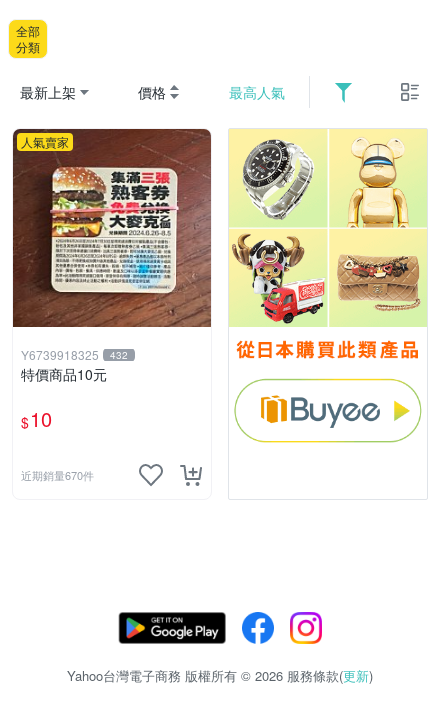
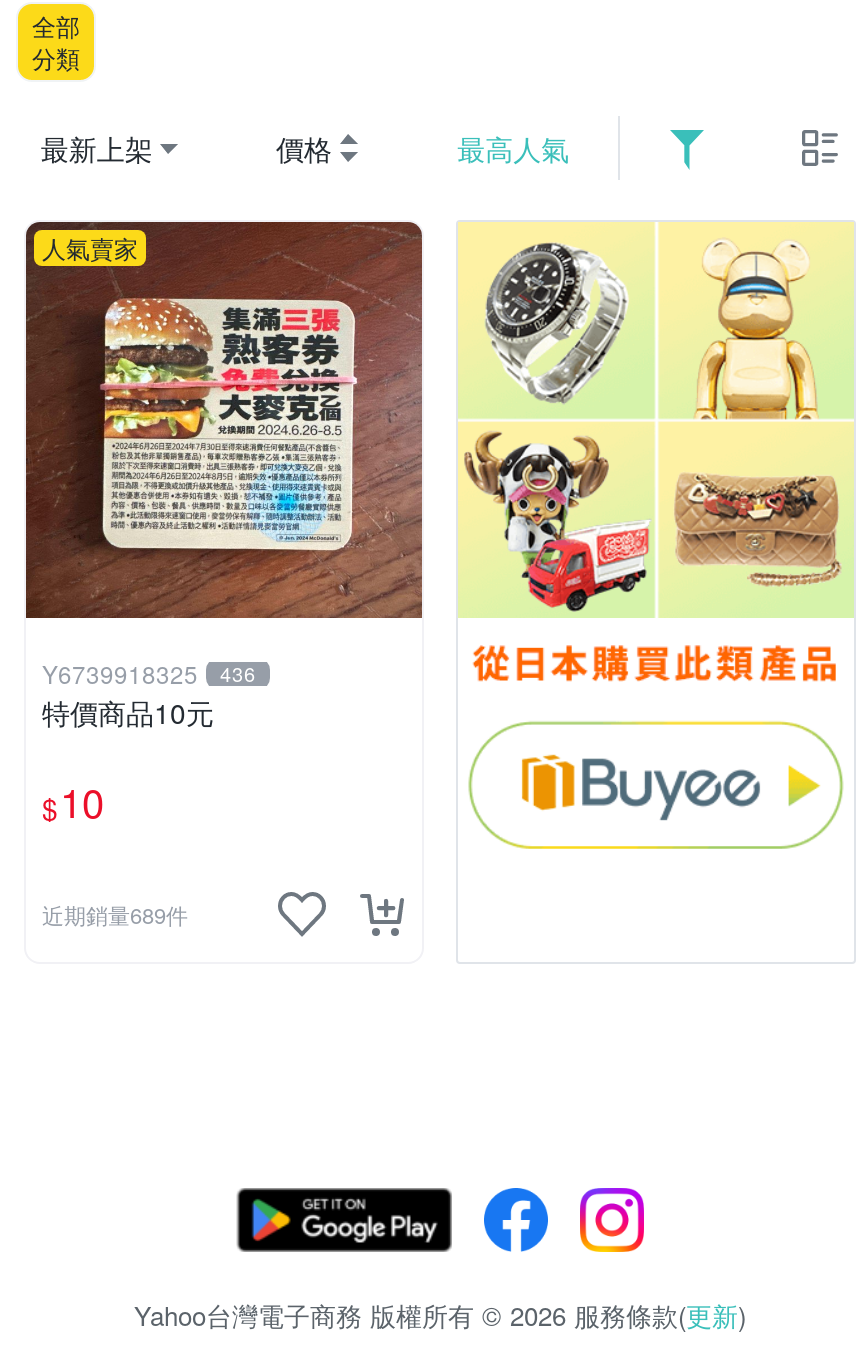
[21,346,128,363] Y6739918325 432 -> [42,657,256,691] Y6739918325 436
[21,467,94,483] 近期銷量670件 -> [42,899,188,931] 近期銷量689件

